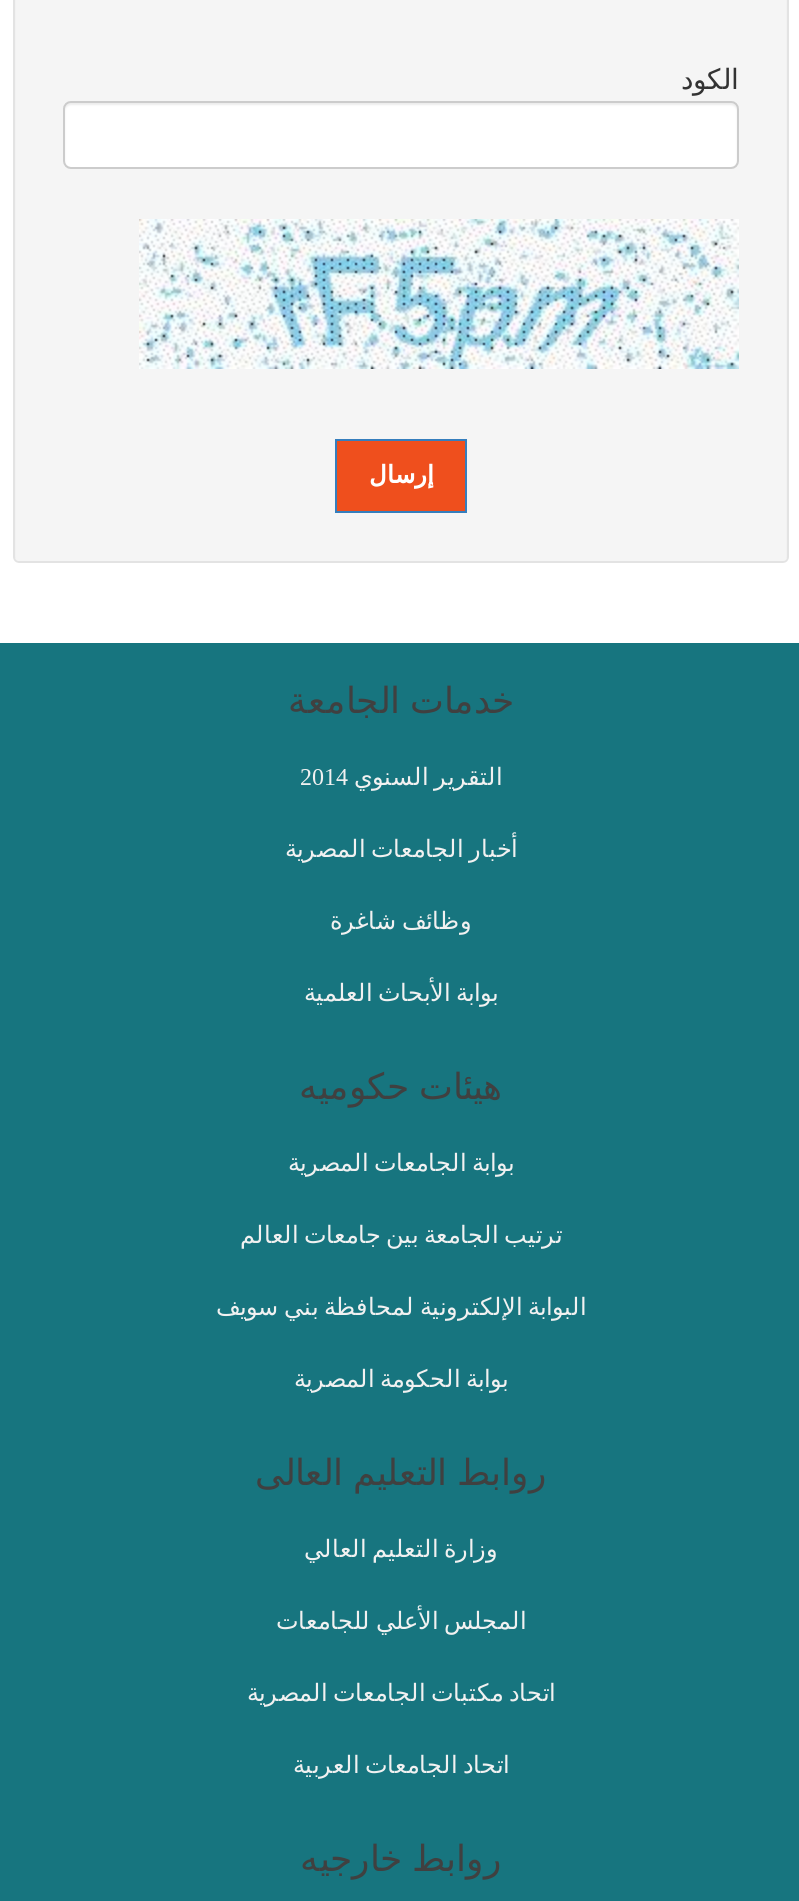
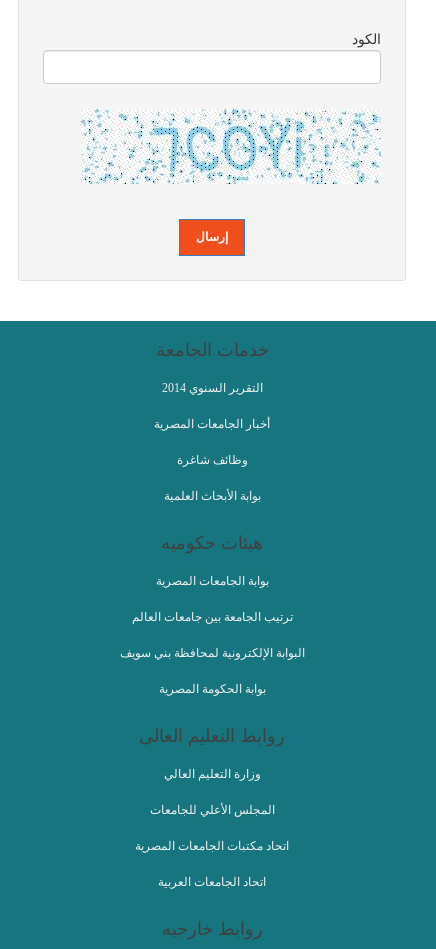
[151,219,739,371] [image] -> [81,109,381,185] [image]

